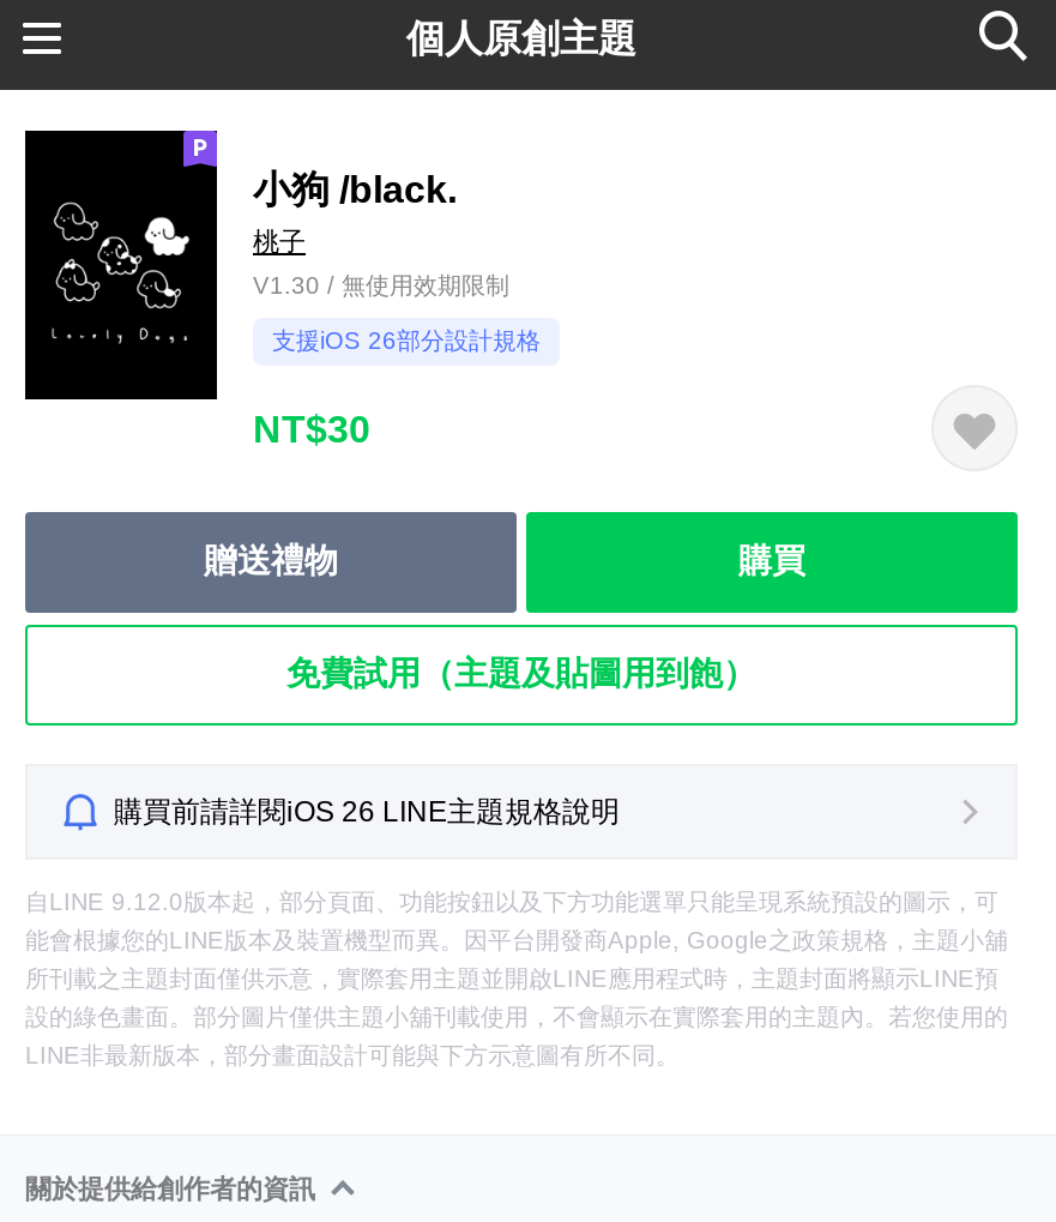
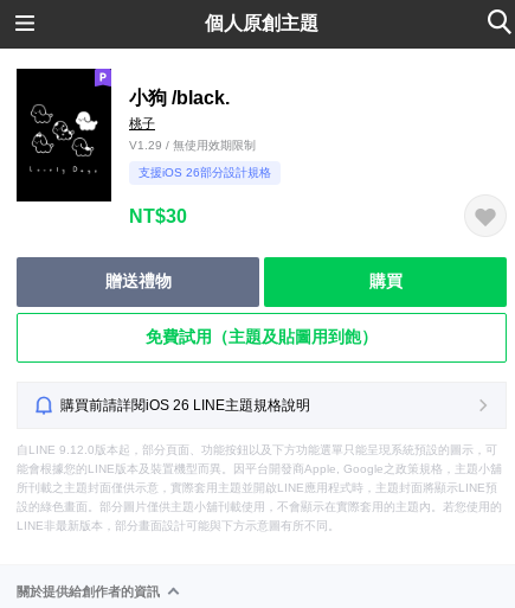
[253,272,509,299] V1.30 / 無使用效期限制 -> [129,139,256,152] V1.29 / 無使用效期限制

